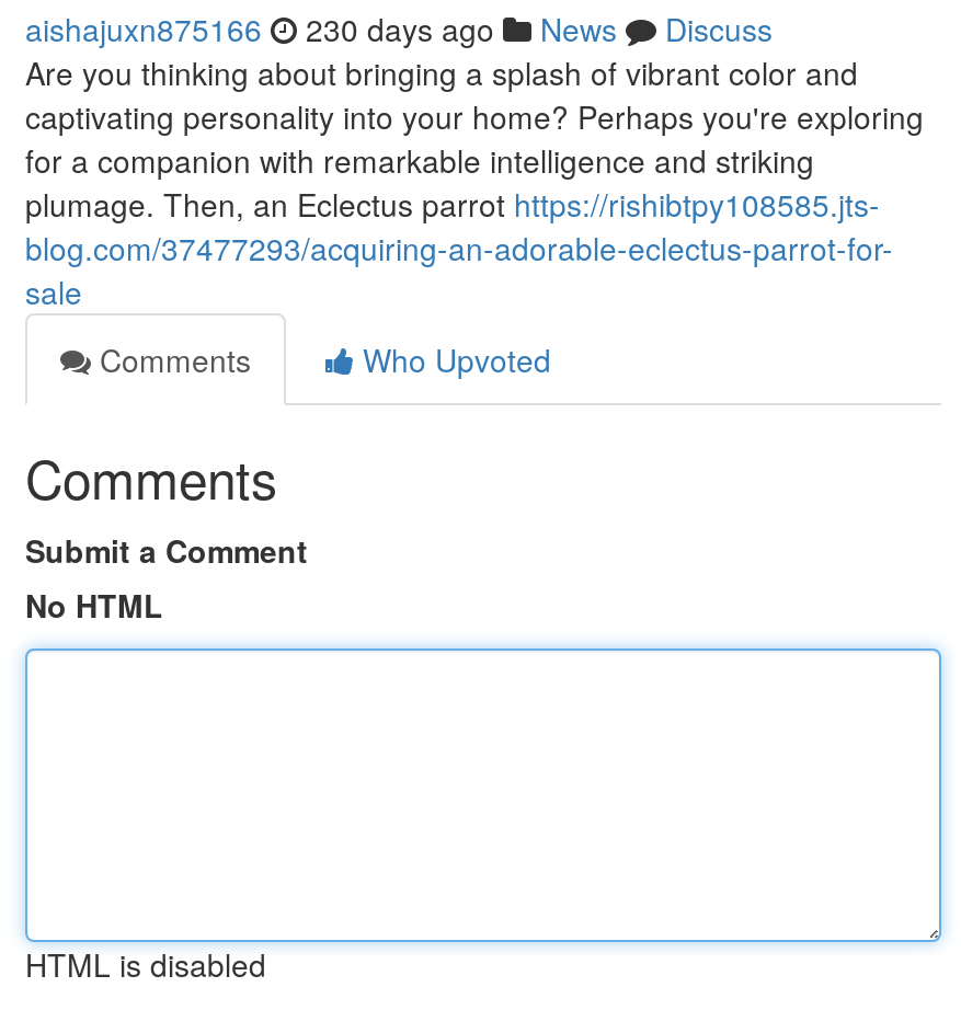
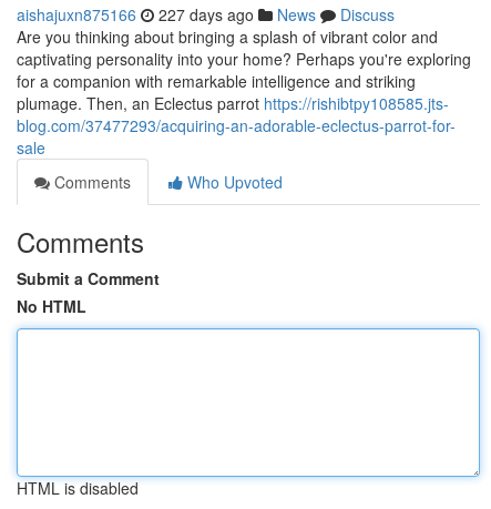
[25,7,773,50] aishajuxn875166 230 days ago News Discuss -> [17,3,395,26] aishajuxn875166 227 days ago News Discuss

